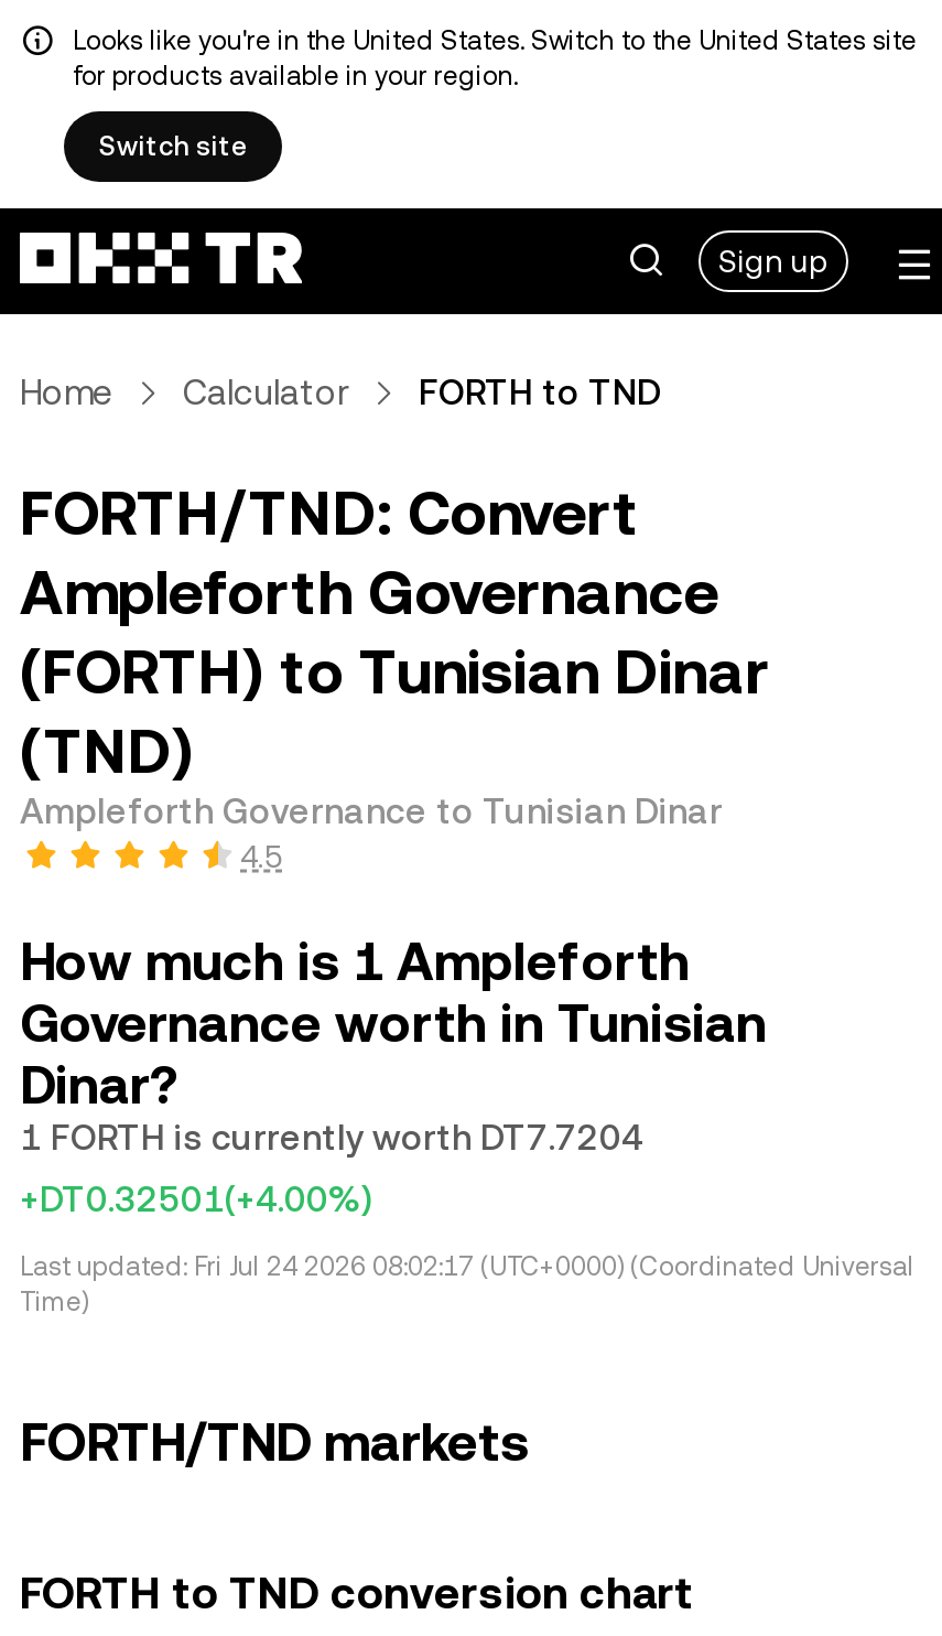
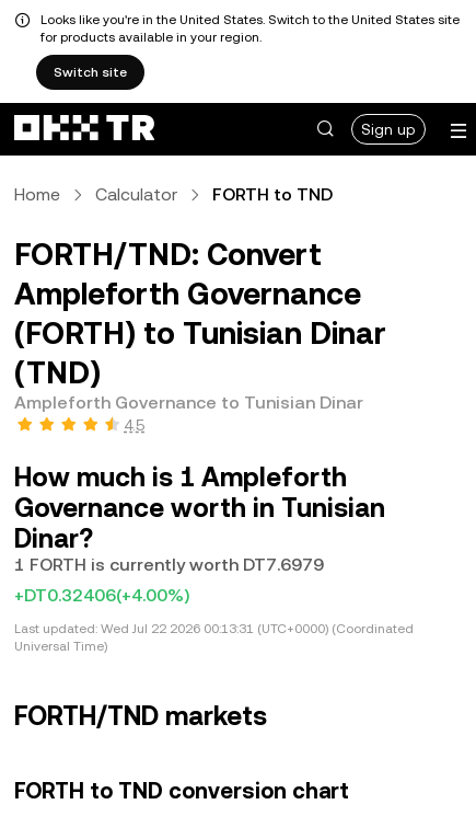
[20,1117,643,1159] 1 FORTH is currently worth DT7.7204 -> [14,554,324,575] 1 FORTH is currently worth DT7.6979
[20,1178,372,1220] +DT0.32501(+4.00%) -> [14,585,189,606] +DT0.32406(+4.00%)
[20,1251,914,1317] Last updated: Fri Jul 24 2026 08:02:17 (UTC+0000) (Coordinated Universal | Time) -> [14,621,414,654] Last updated: Wed Jul 22 2026 00:13:31 (UTC+0000) (Coordinated | Universal Time)

